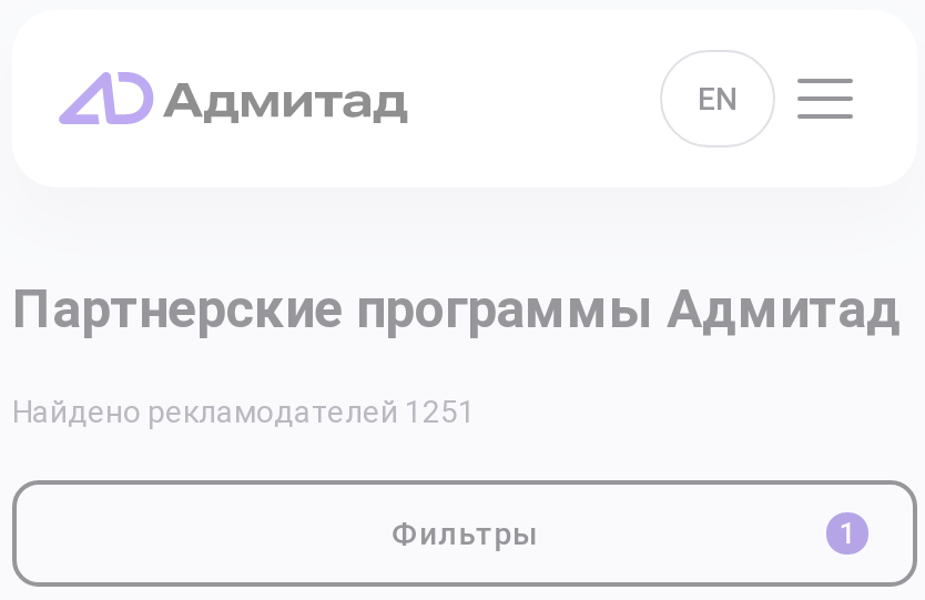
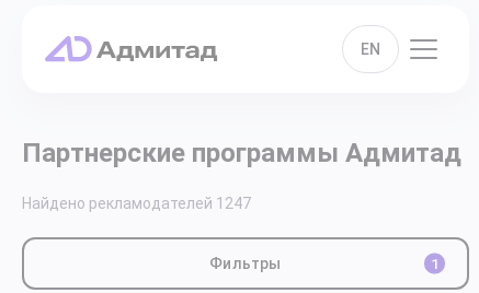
[12,394,476,429] Найдено рекламодателей 1251 -> [22,195,251,212] Найдено рекламодателей 1247

